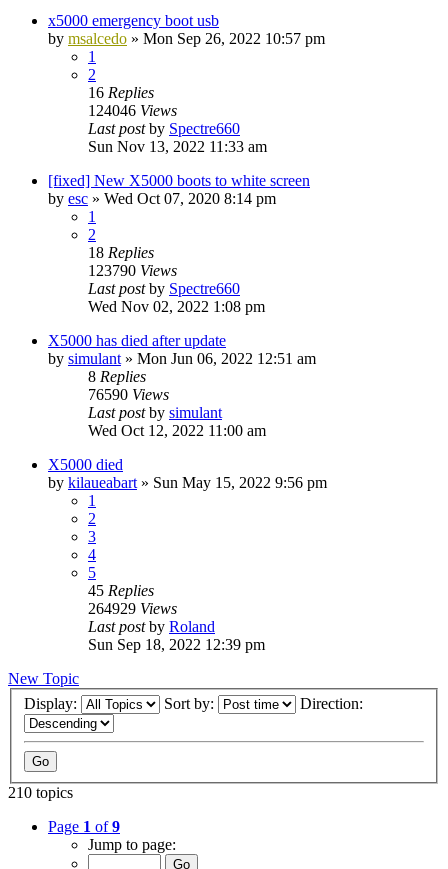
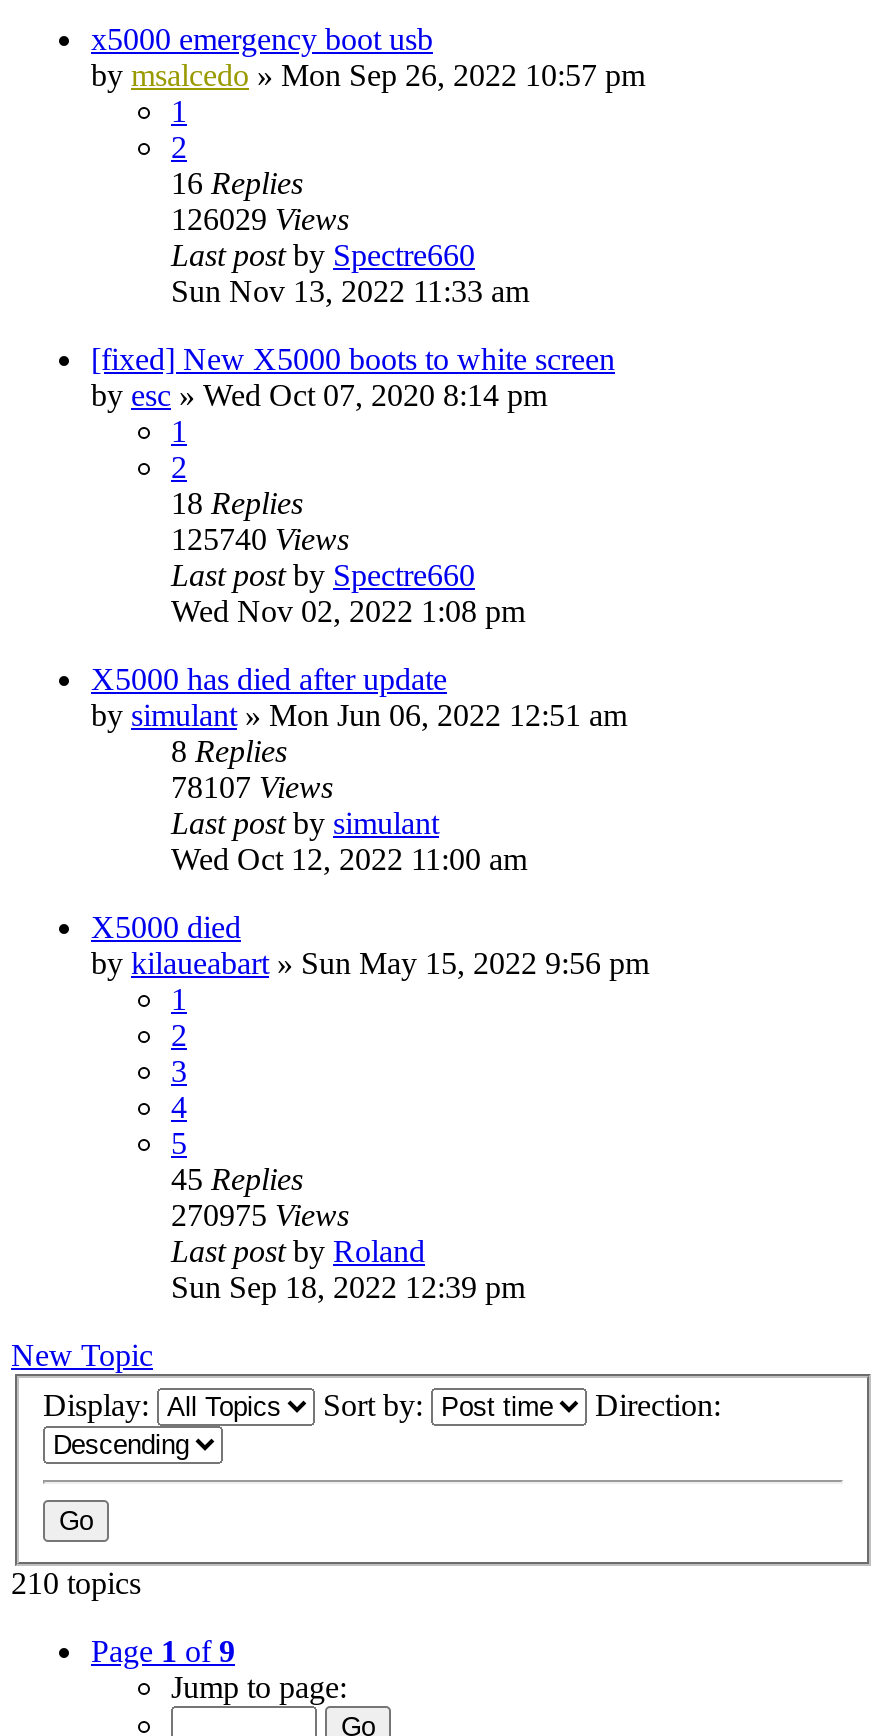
[88,102,177,119] 124046 Views -> [171,202,349,236] 126029 Views
[88,262,177,279] 123790 Views -> [171,522,349,556] 125740 Views
[88,386,169,403] 76590 Views -> [171,770,333,804] 78107 Views
[88,600,177,617] 264929 Views -> [171,1198,349,1232] 270975 Views

